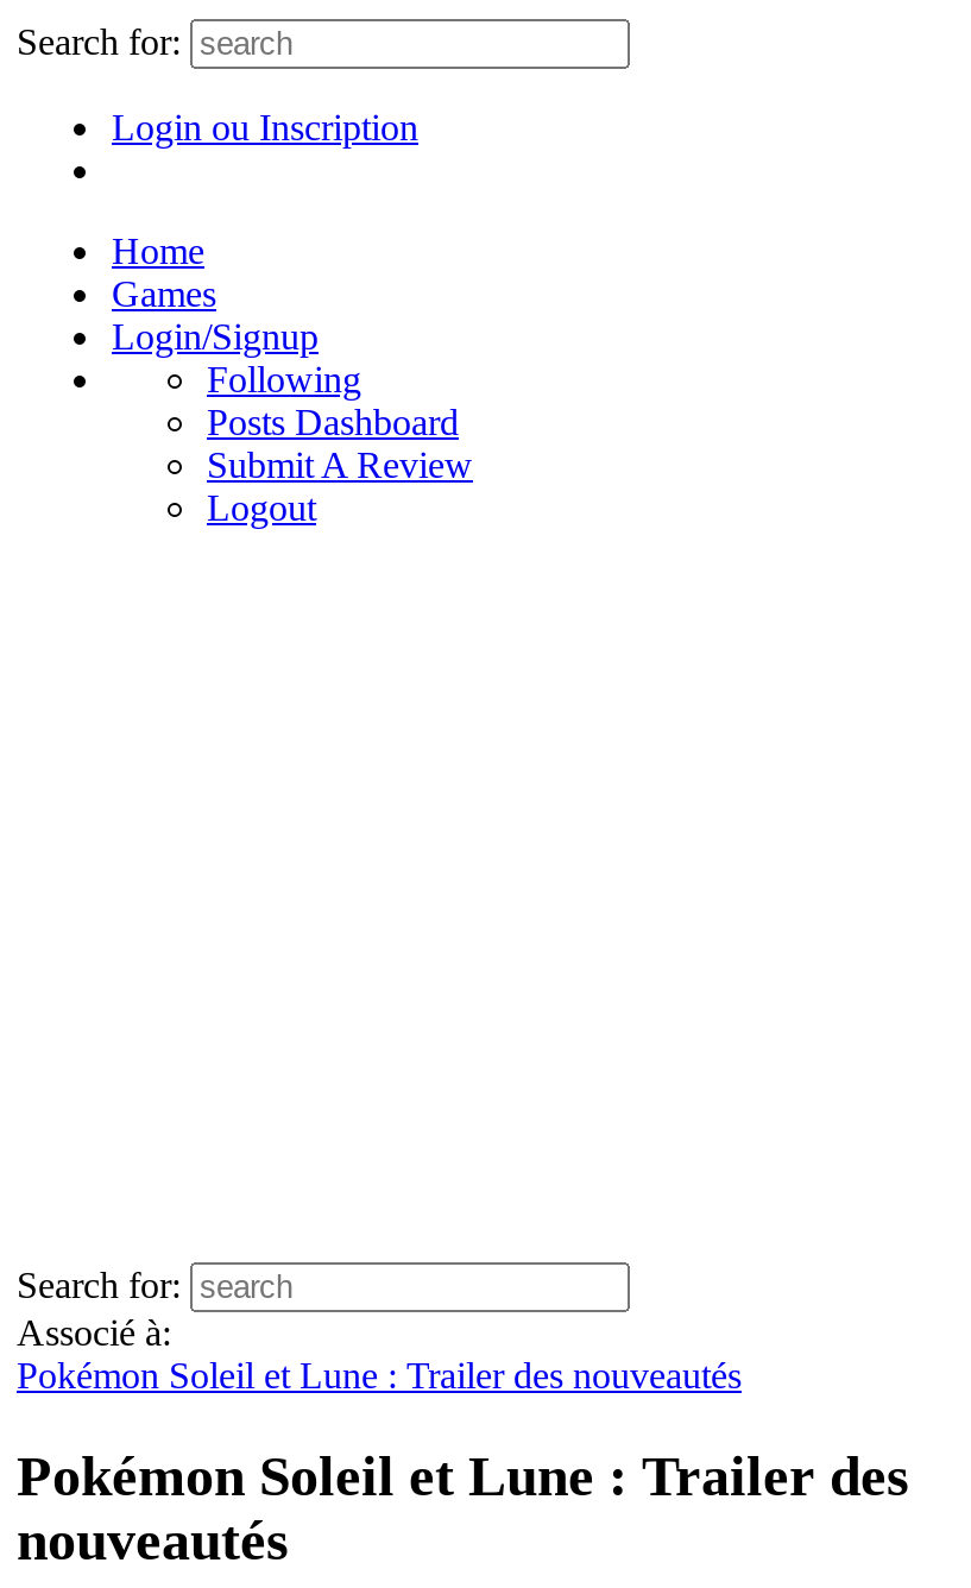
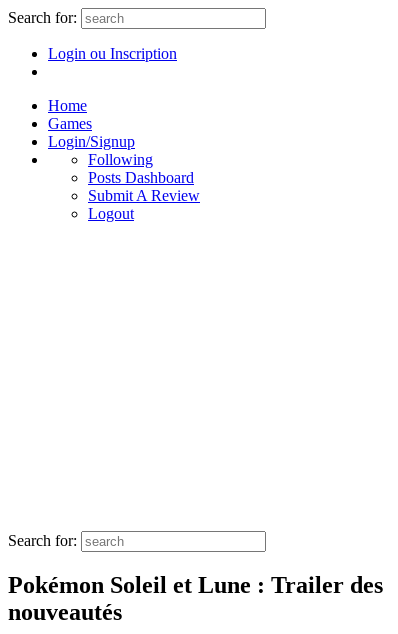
[17,1312,742,1396] Associé à: | Pokémon Soleil et Lune : Trailer des nouveautés -> none

